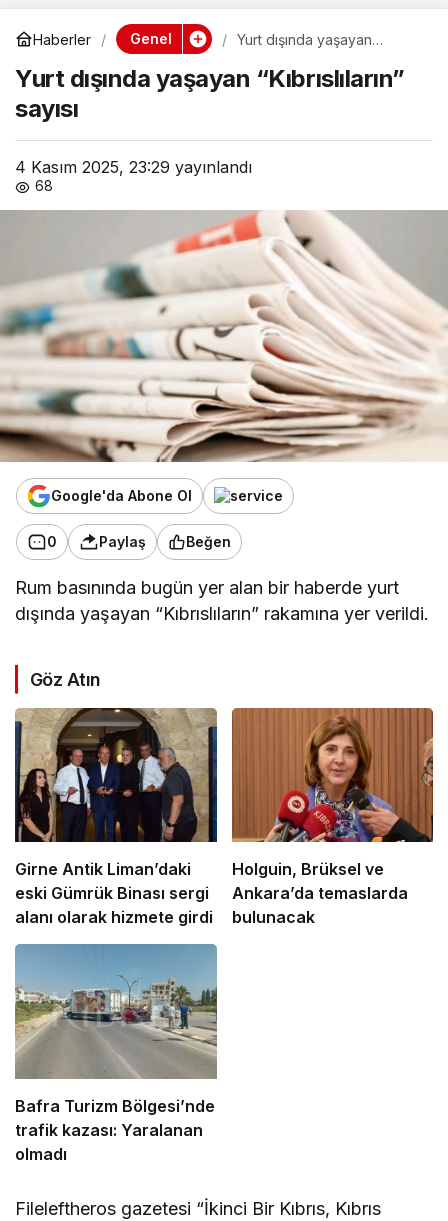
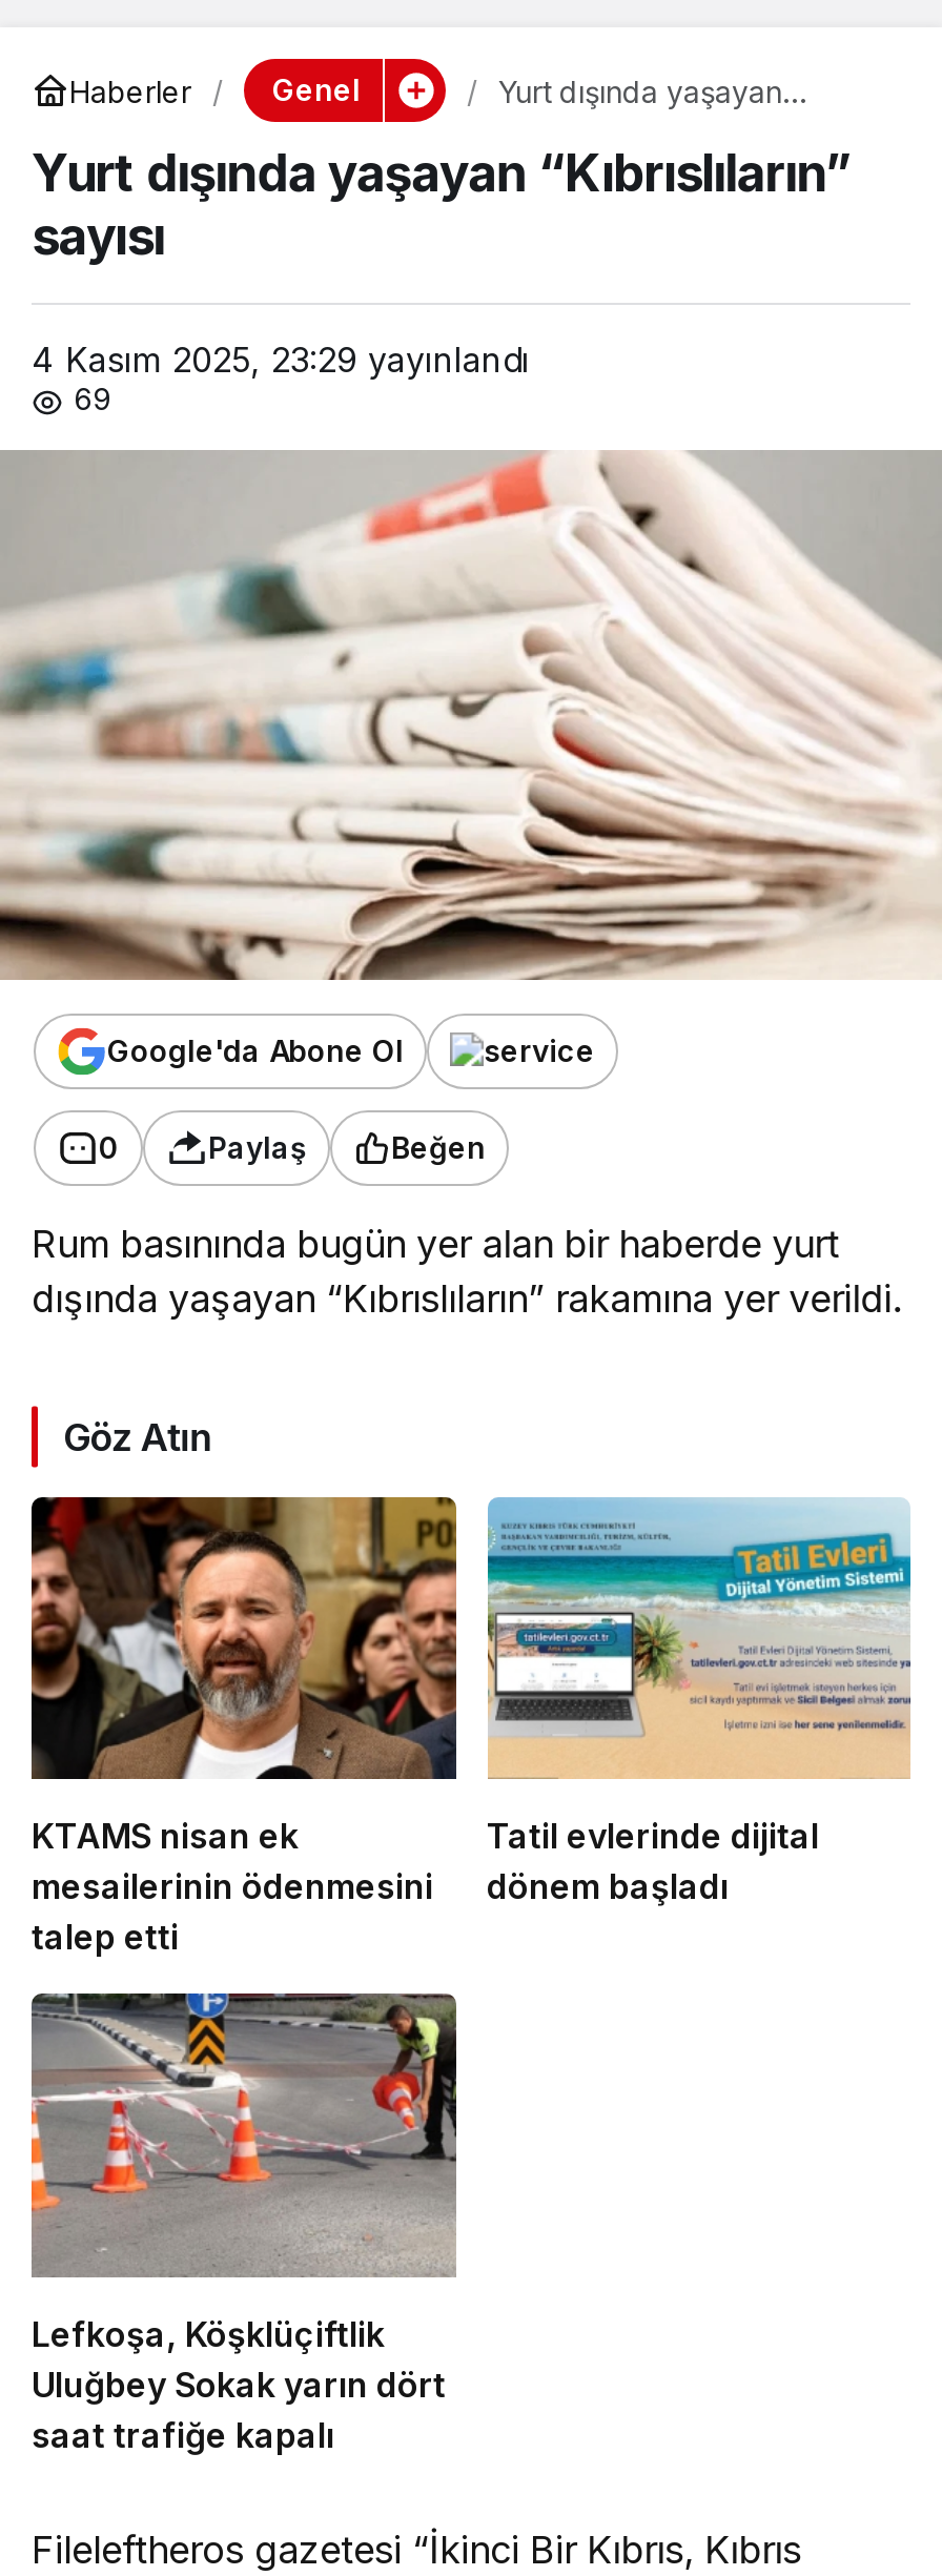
[35,177,53,194] 68 -> [74,381,111,417] 69
[14,707,218,927] [image] | Girne Antik Liman’daki | eski Gümrük Binası sergi | alanı olarak hizmete girdi -> [29,1495,458,1958] [image] | KTAMS nisan ek | mesailerinin ödenmesini | talep etti
[231,707,434,927] [image] | Holguin, Brüksel ve | Ankara’da temaslarda | bulunacak -> [486,1495,913,1908] [image] | Tatil evlerinde dijital | dönem başladı
[14,943,218,1164] [image] | Bafra Turizm Bölgesi’nde | trafik kazası: Yaralanan | olmadı -> [29,1991,458,2455] [image] | Lefkoşa, Köşklüçiftlik | Uluğbey Sokak yarın dört | saat trafiğe kapalı

